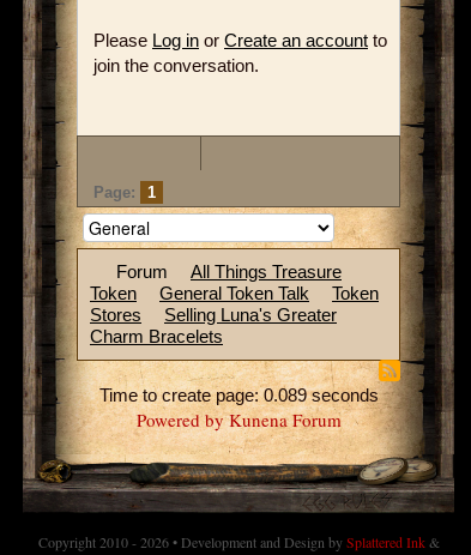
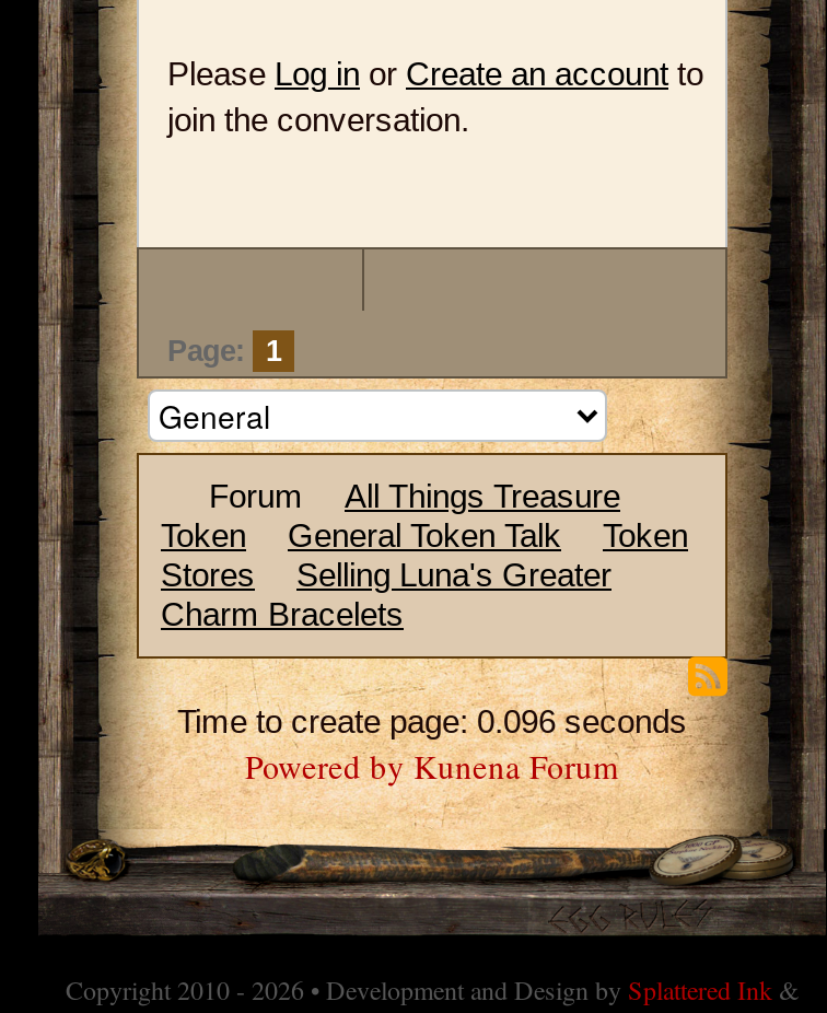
[99,384,378,405] Time to create page: 0.089 seconds -> [177,701,687,739] Time to create page: 0.096 seconds

